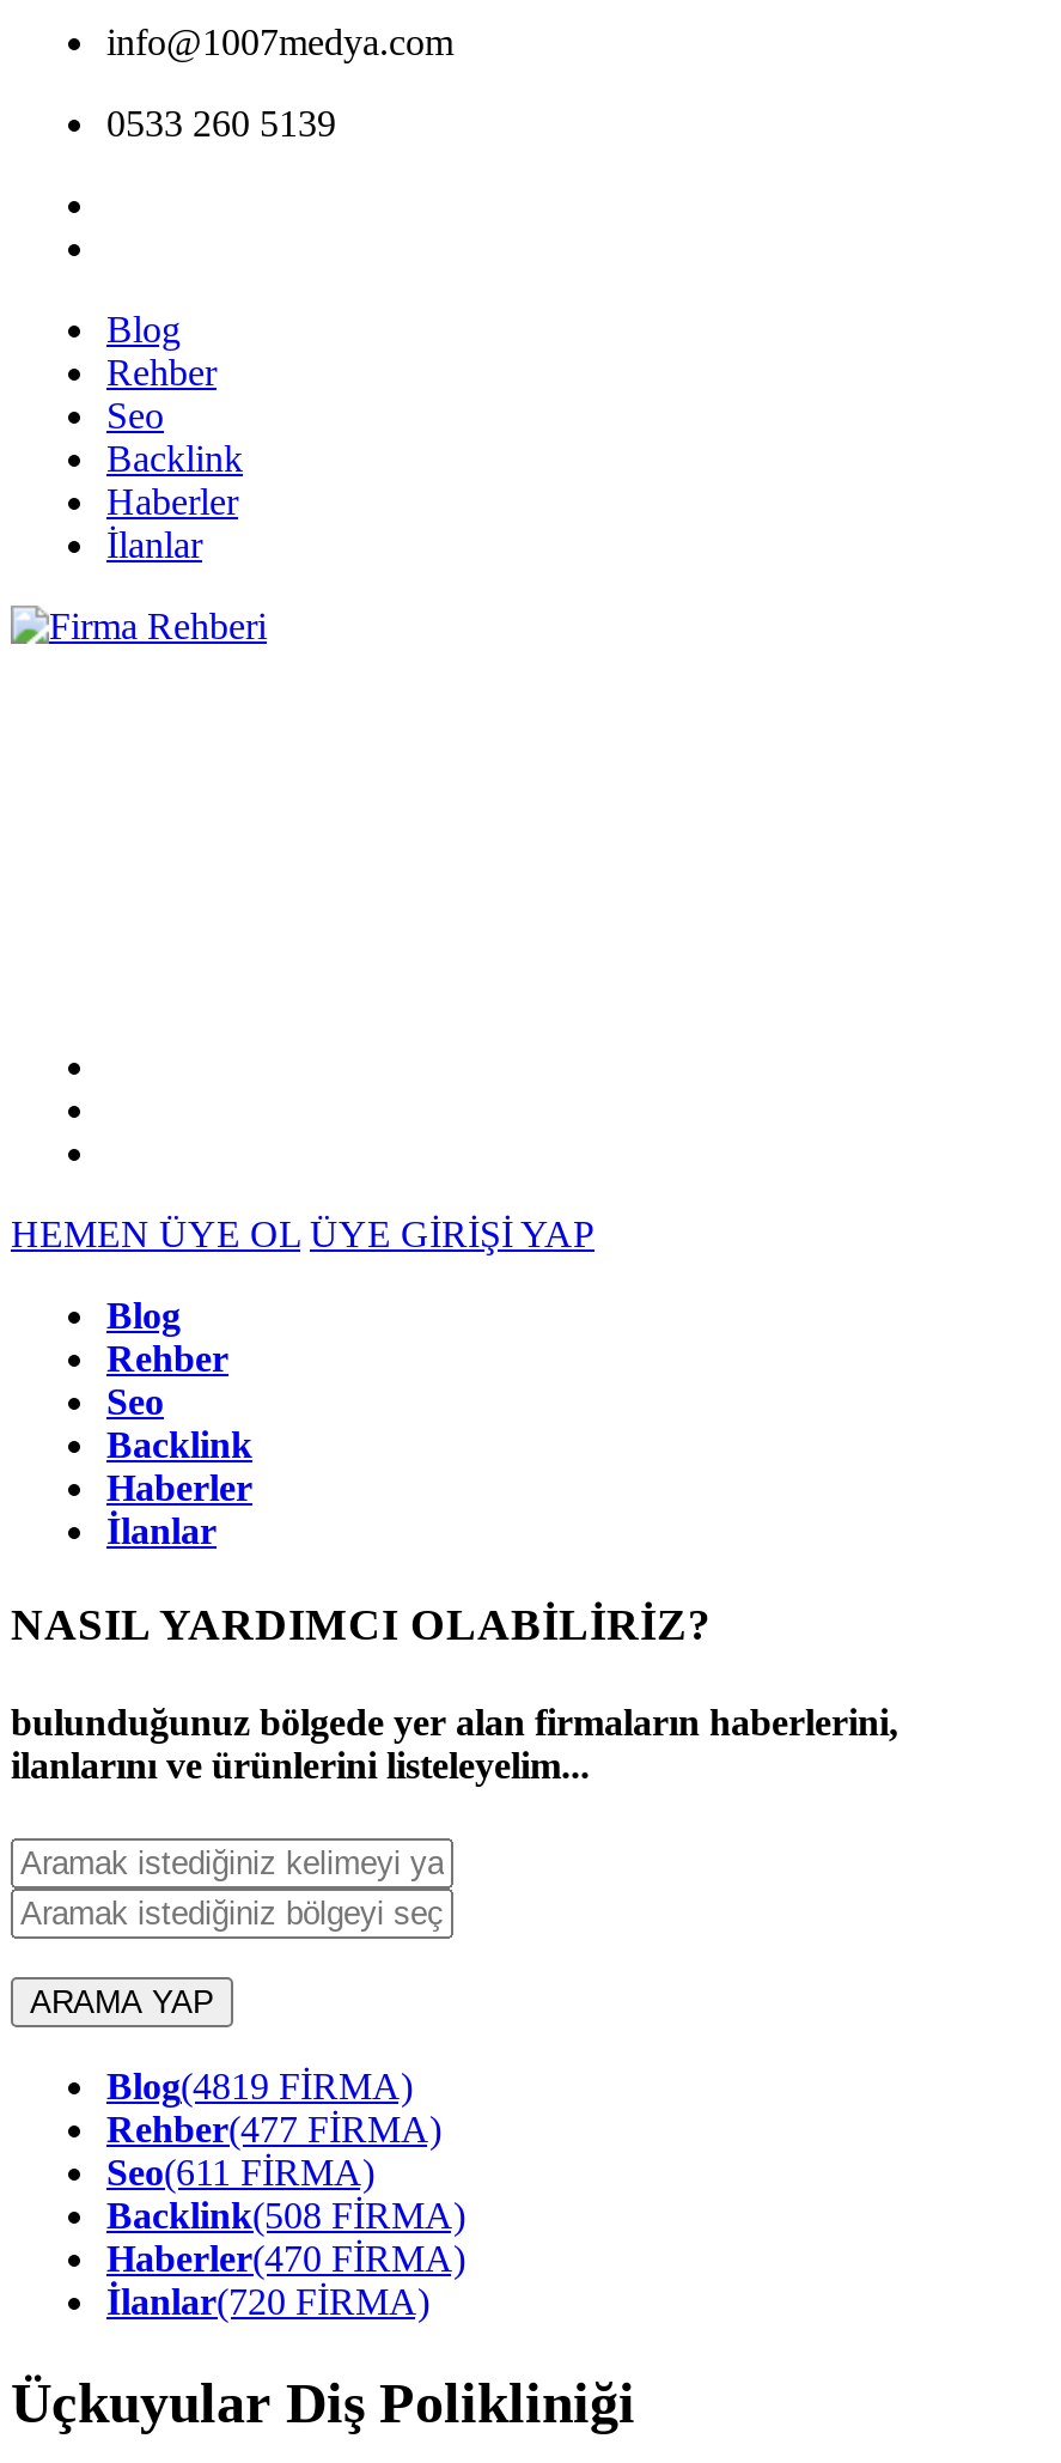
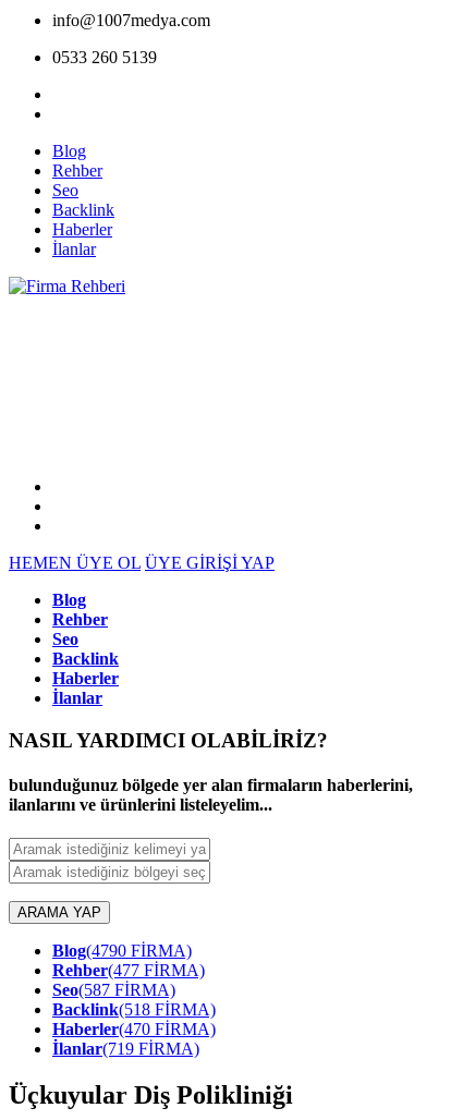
[106,2066,413,2107] Blog(4819 FİRMA) -> [52,942,192,960] Blog(4790 FİRMA)
[106,2152,374,2193] Seo(611 FİRMA) -> [52,981,175,999] Seo(587 FİRMA)
[106,2195,465,2236] Backlink(508 FİRMA) -> [52,1000,216,1019] Backlink(518 FİRMA)
[106,2282,429,2322] İlanlar(720 FİRMA) -> [52,1040,199,1058] İlanlar(719 FİRMA)

